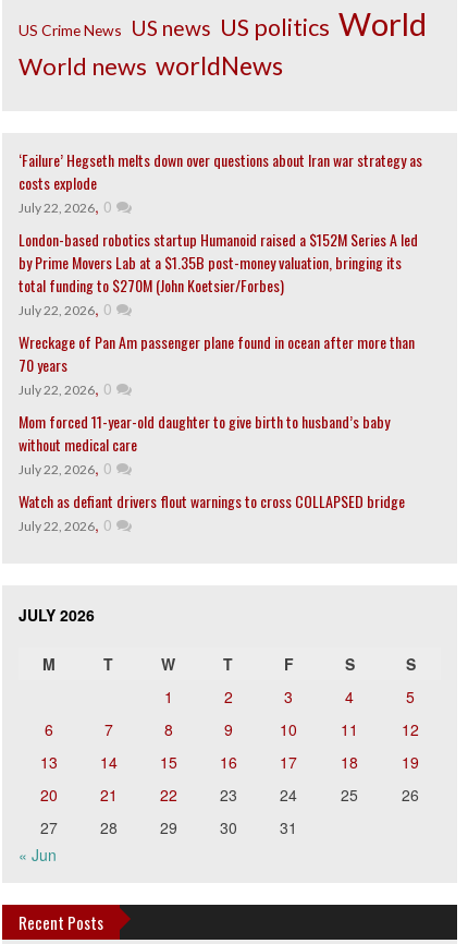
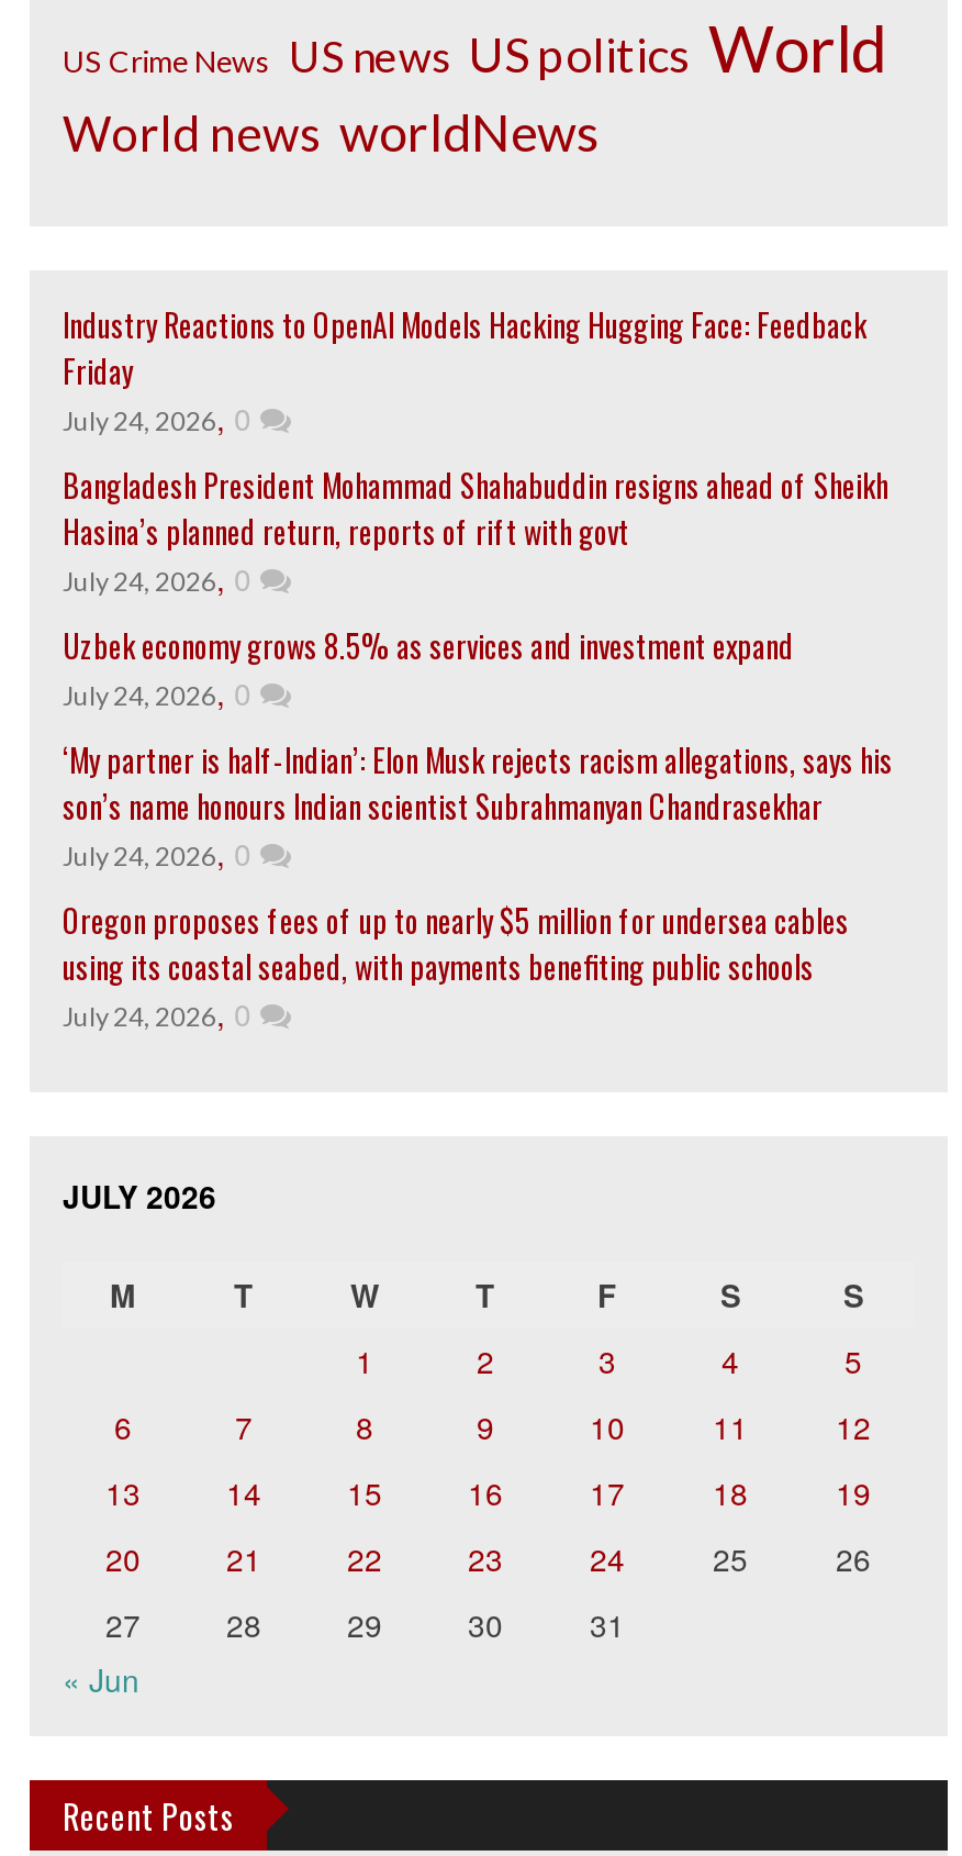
[19,148,422,217] ‘Failure’ Hegseth melts down over questions about Iran war strategy as | costs explode | July 22, 2026, 0 -> [63,301,866,440] Industry Reactions to OpenAI Models Hacking Hugging Face: Feedback | Friday | July 24, 2026, 0
[19,228,418,319] London-based robotics startup Humanoid raised a $152M Series A led | by Prime Movers Lab at a $1.35B post-money valuation, bringing its | total funding to $270M (John Koetsier/Forbes) | July 22, 2026, 0 -> [63,462,888,600] Bangladesh President Mohammad Shahabuddin resigns ahead of Sheikh | Hasina’s planned return, reports of rift with govt | July 24, 2026, 0
[19,330,415,399] Wreckage of Pan Am passenger plane found in ocean after more than | 70 years | July 22, 2026, 0 -> [63,622,794,714] Uzbek economy grows 8.5% as services and investment expand | July 24, 2026, 0
[19,410,390,479] Mom forced 11-year-old daughter to give birth to husband’s baby | without medical care | July 22, 2026, 0 -> [63,736,893,875] ‘My partner is half-Indian’: Elon Musk rejects racism allegations, says his | son’s name honours Indian scientist Subrahmanyan Chandrasekhar | July 24, 2026, 0
[19,489,405,535] Watch as defiant drivers flout warnings to cross COLLAPSED bridge | July 22, 2026, 0 -> [63,897,849,1035] Oregon proposes fees of up to nearly $5 million for undersea cables | using its coastal seabed, with payments benefiting public schools | July 24, 2026, 0

